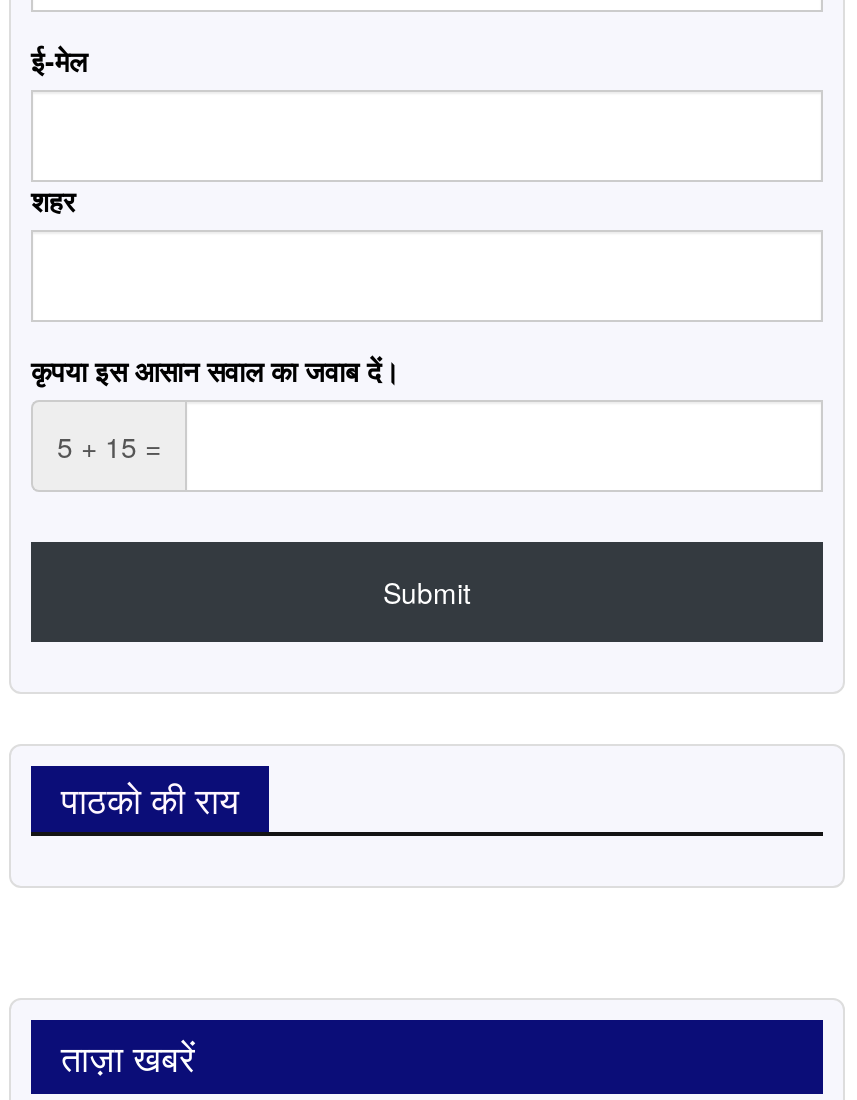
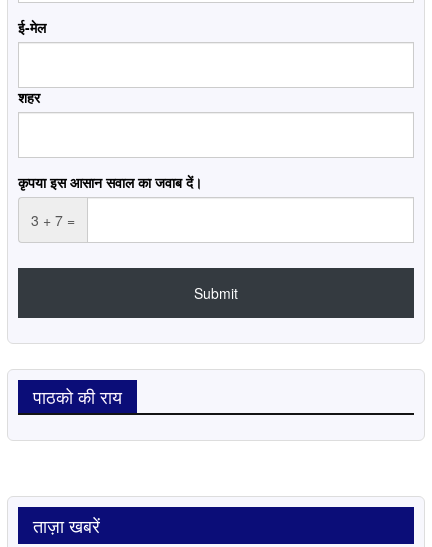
[57,426,161,466] 5 + 15 = -> [31,210,75,230] 3 + 7 =

